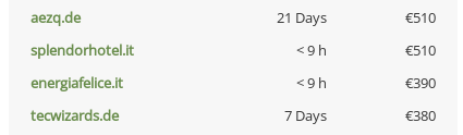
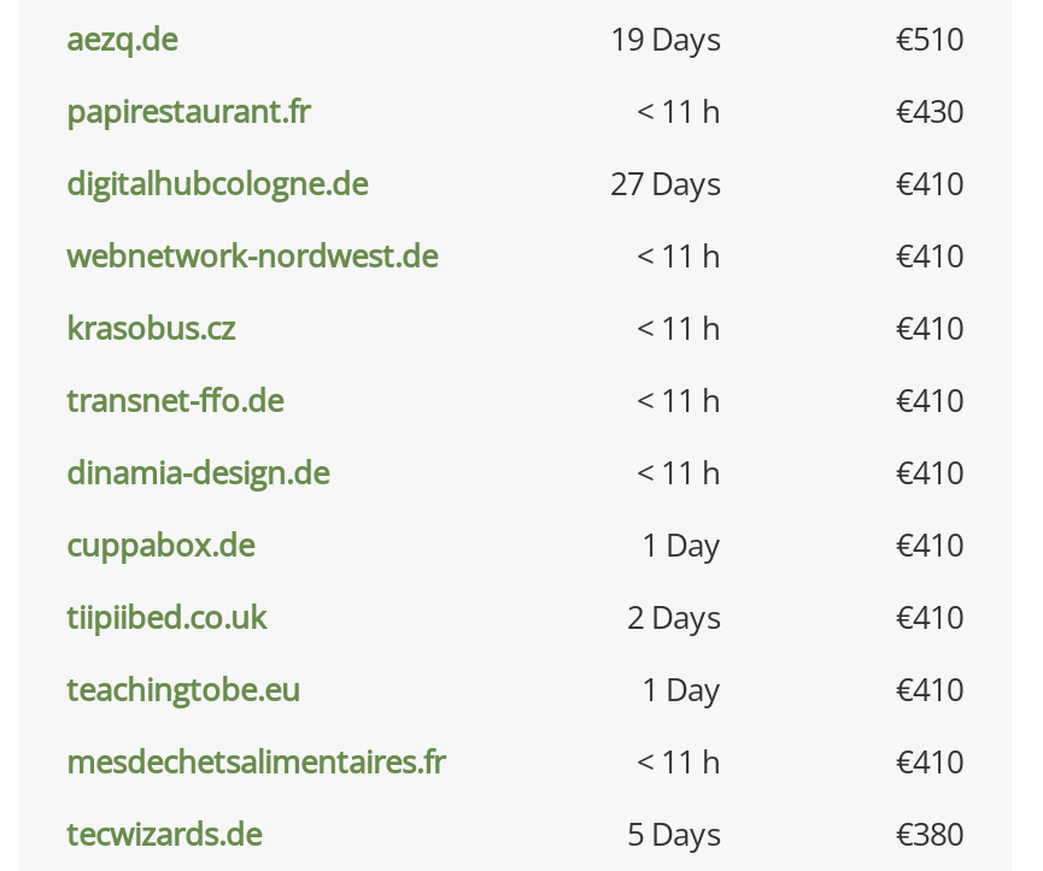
[276,8,326,27] 21 Days -> [610,17,721,60] 19 Days
[31,40,436,93] splendorhotel.it | < 9 h | €510 | energiafelice.it | < 9 h | €390 -> [66,89,963,783] papirestaurant.fr | < 11 h | €430 | digitalhubcologne.de | 27 Days | €410 | webnetwork-nordwest.de | < 11 h | €410 | krasobus.cz | < 11 h | €410 | transnet-ffo.de | < 11 h | €410 | dinamia-design.de | < 11 h | €410 | cuppabox.de | 1 Day | €410 | tiipiibed.co.uk | 2 Days | €410 | teachingtobe.eu | 1 Day | €410 | mesdechetsalimentaires.fr | < 11 h | €410
[284,106,326,125] 7 Days -> [627,812,721,855] 5 Days

